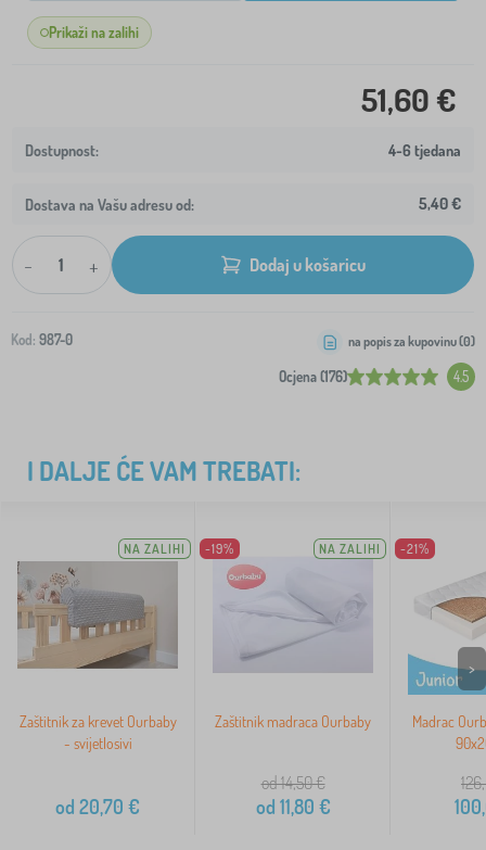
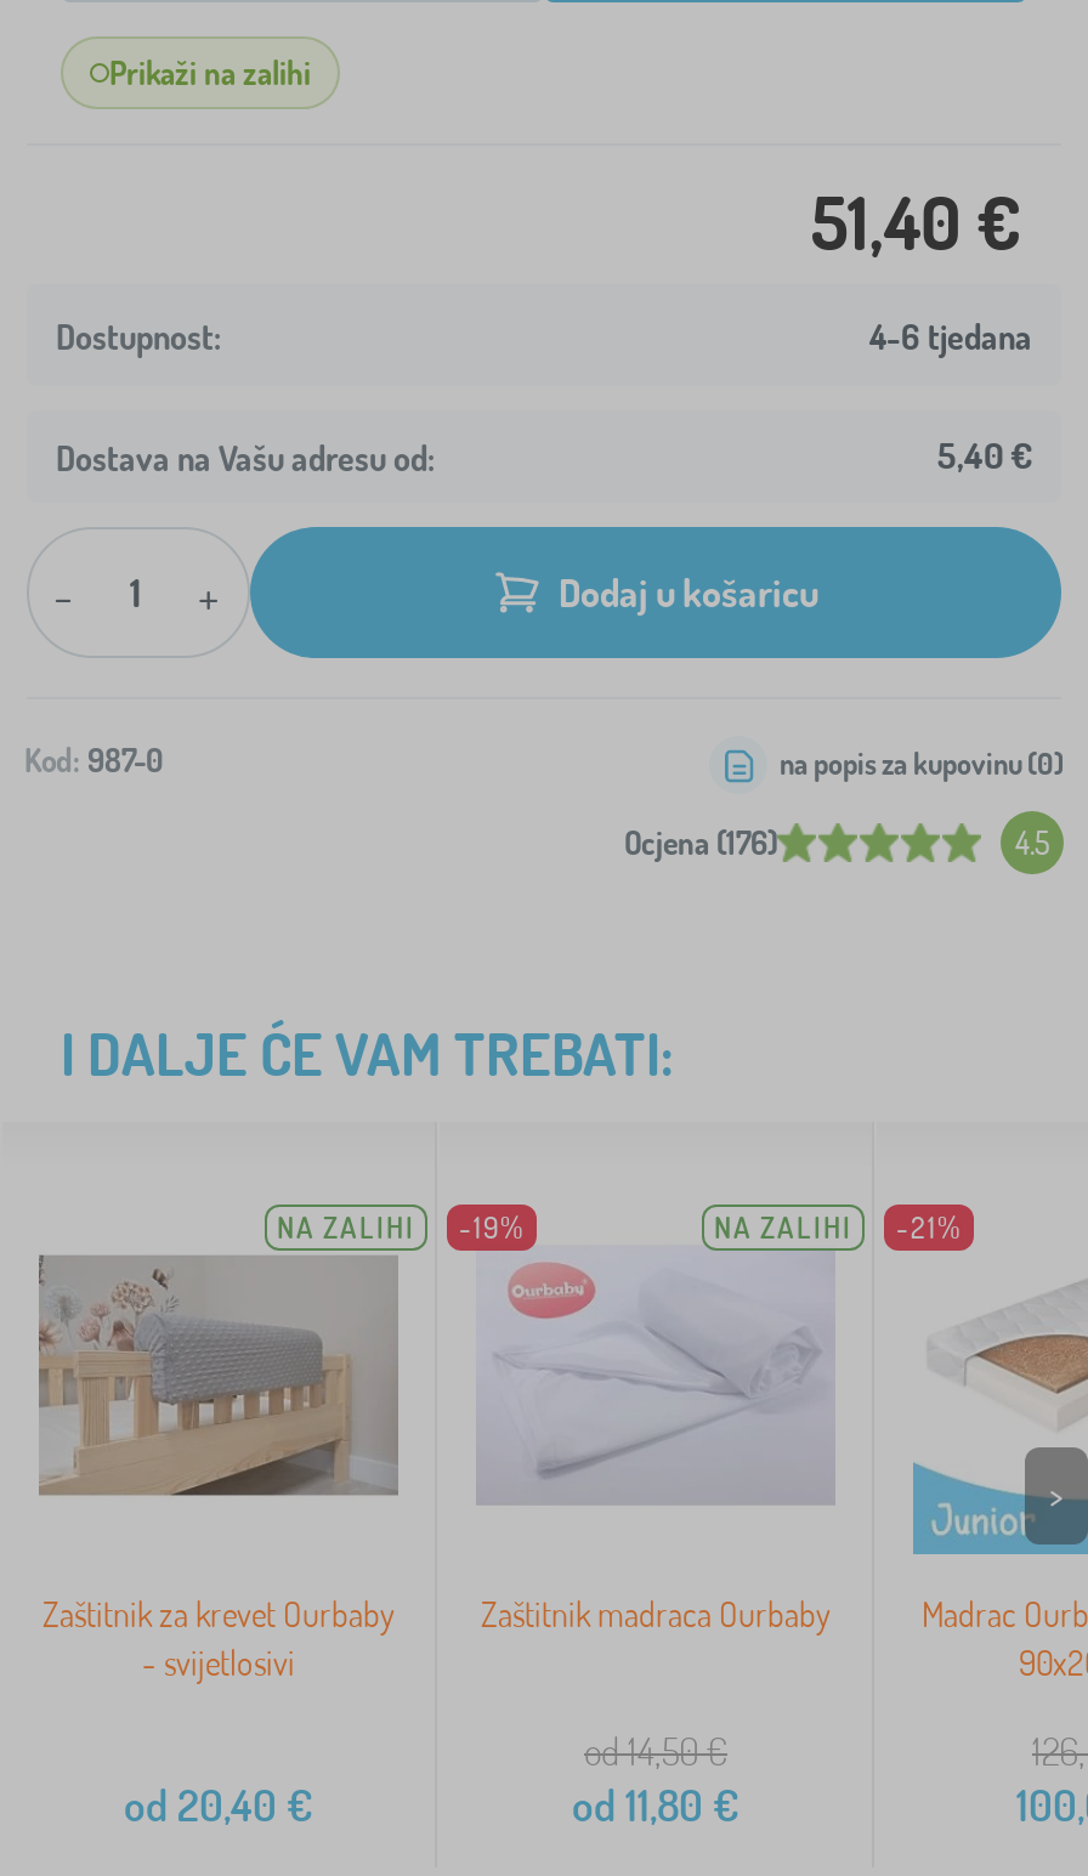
[361,78,457,120] 51,60 € -> [811,175,1022,268] 51,40 €
[55,795,140,819] od 20,70 € -> [124,1778,313,1832] od 20,40 €

